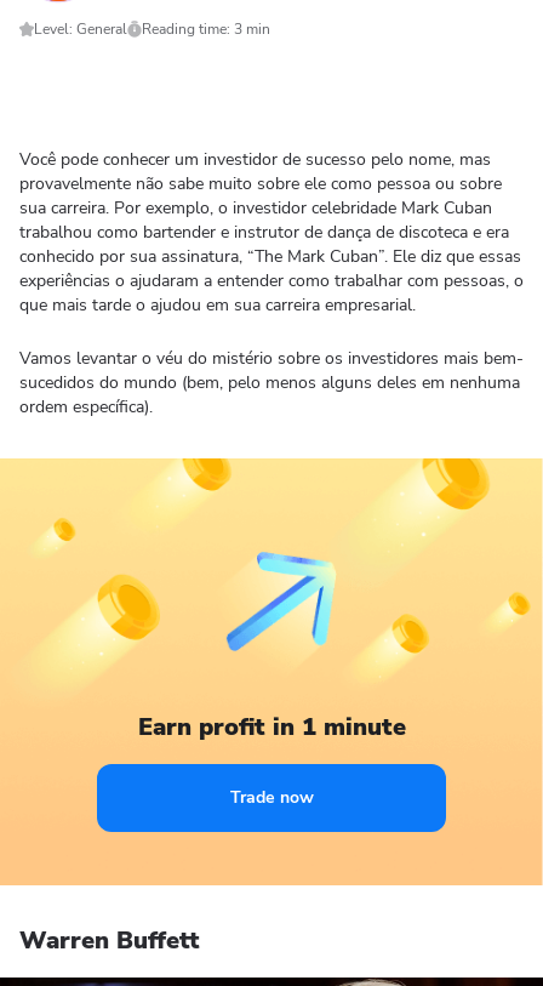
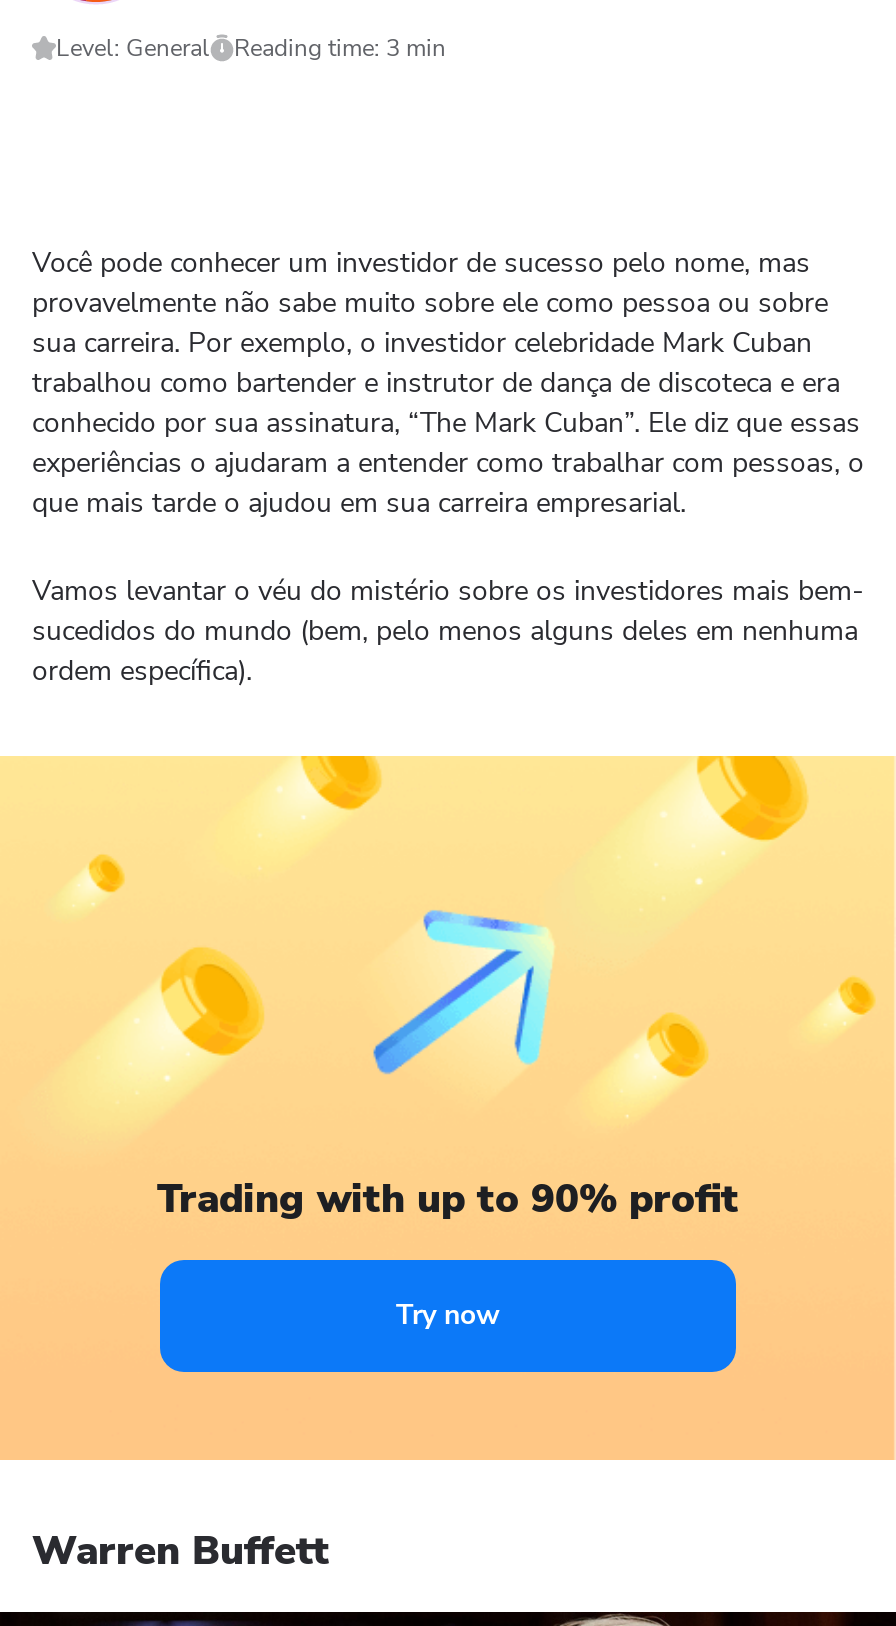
[138,711,405,743] Earn profit in 1 minute -> [157,1172,739,1226] Trading with up to 90% profit
[230,786,313,809] Trade now -> [396,1296,500,1334] Try now

